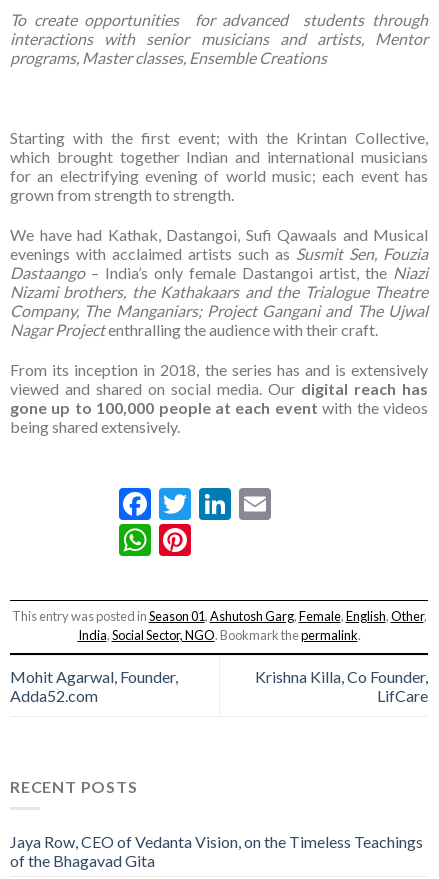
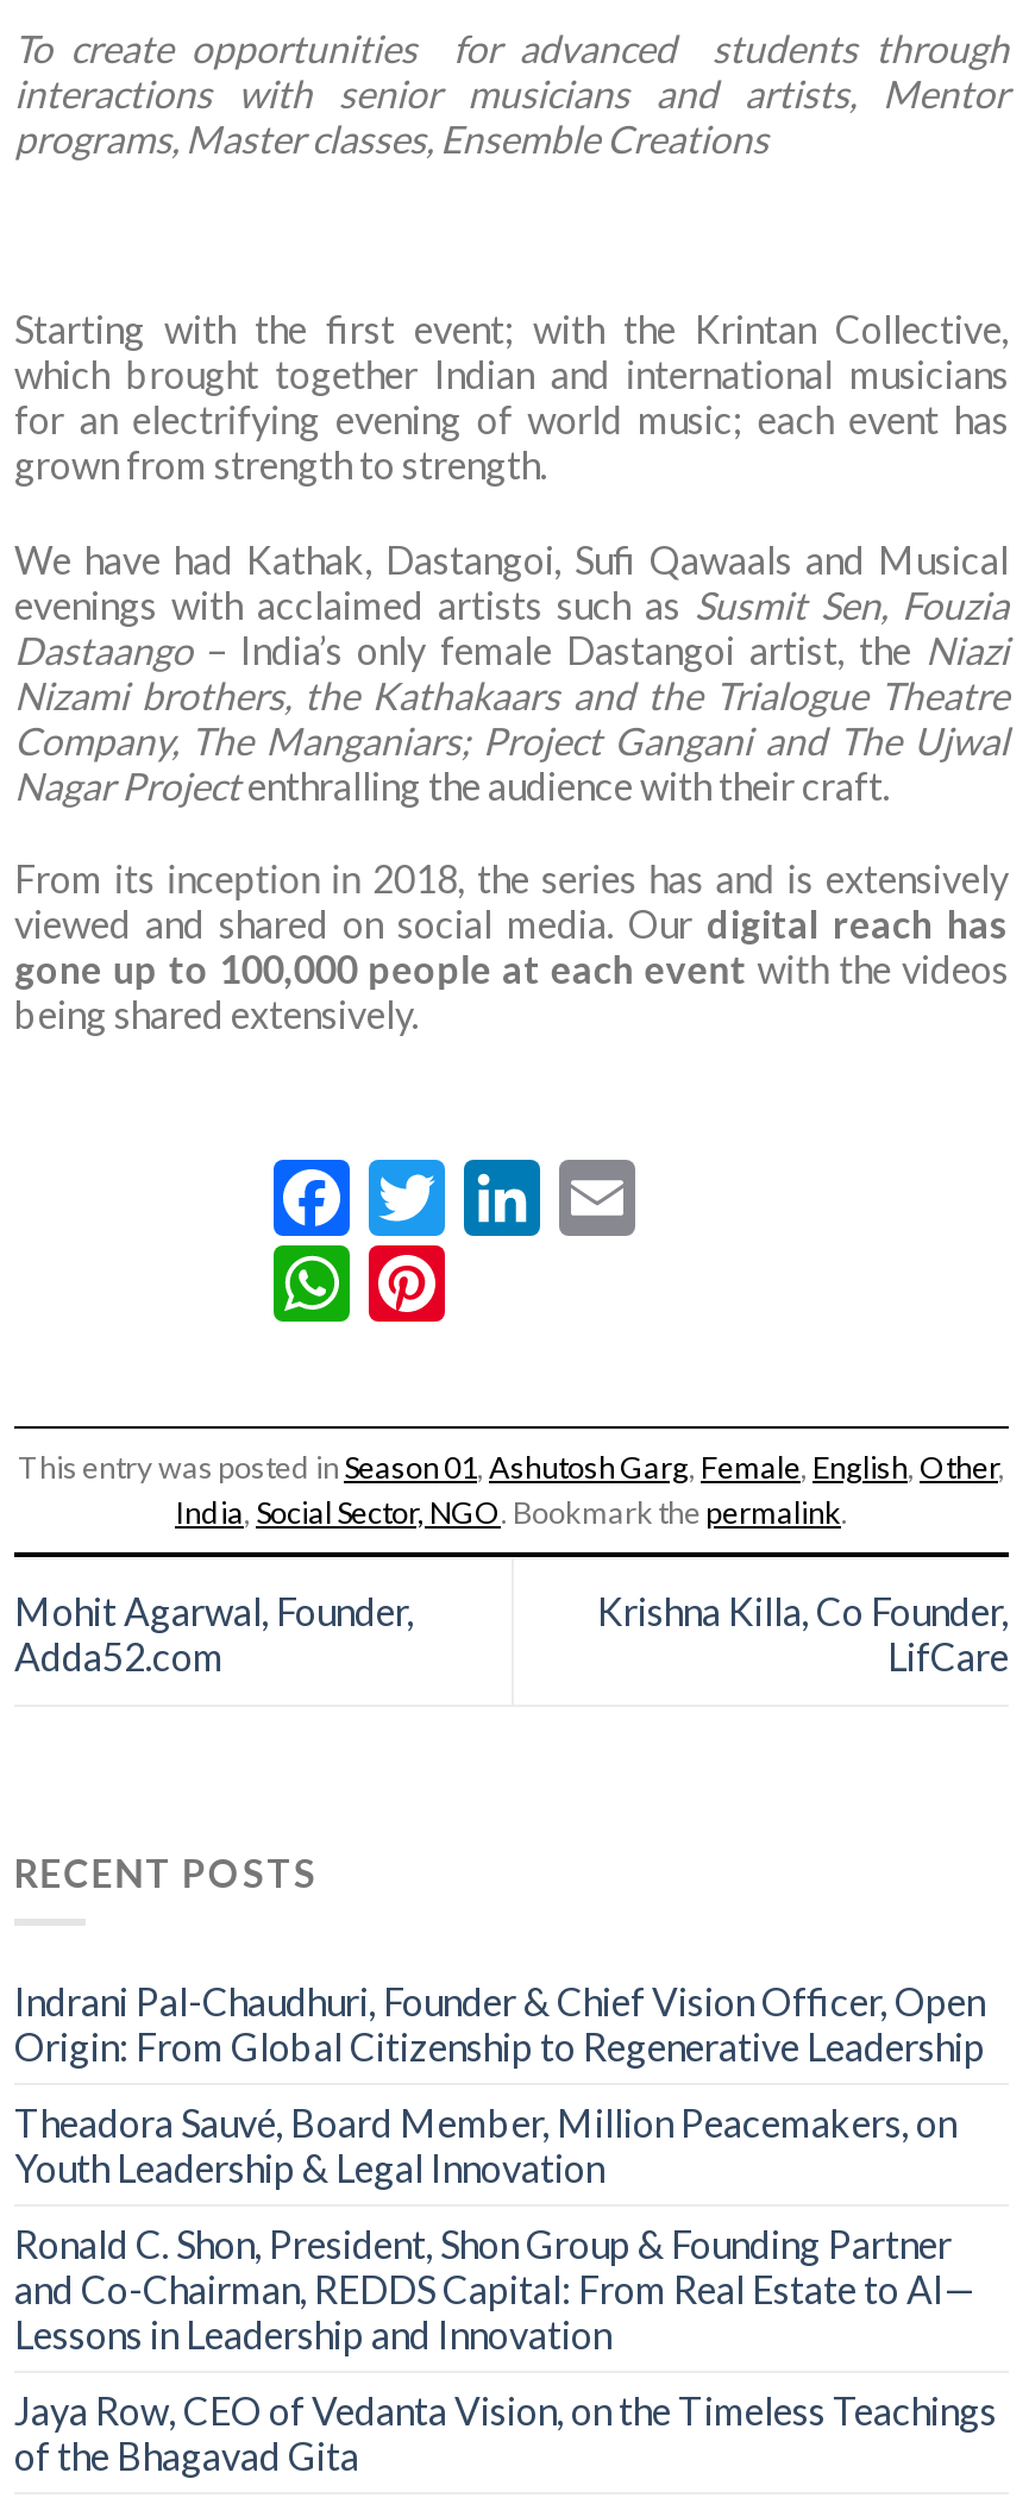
none -> [14,1979,985,2358] Indrani Pal-Chaudhuri, Founder & Chief Vision Officer, Open | Origin: From Global Citizenship to Regenerative Leadership | Theadora Sauvé, Board Member, Million Peacemakers, on | Youth Leadership & Legal Innovation | Ronald C. Shon, President, Shon Group & Founding Partner | and Co-Chairman, REDDS Capital: From Real Estate to AI— | Lessons in Leadership and Innovation

